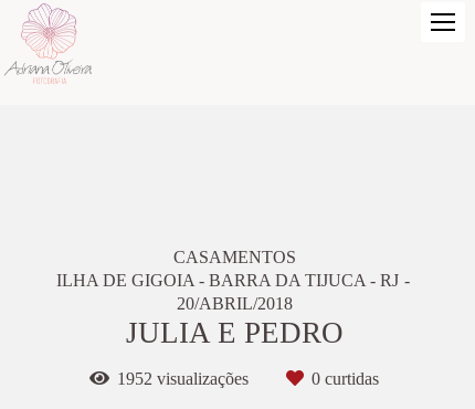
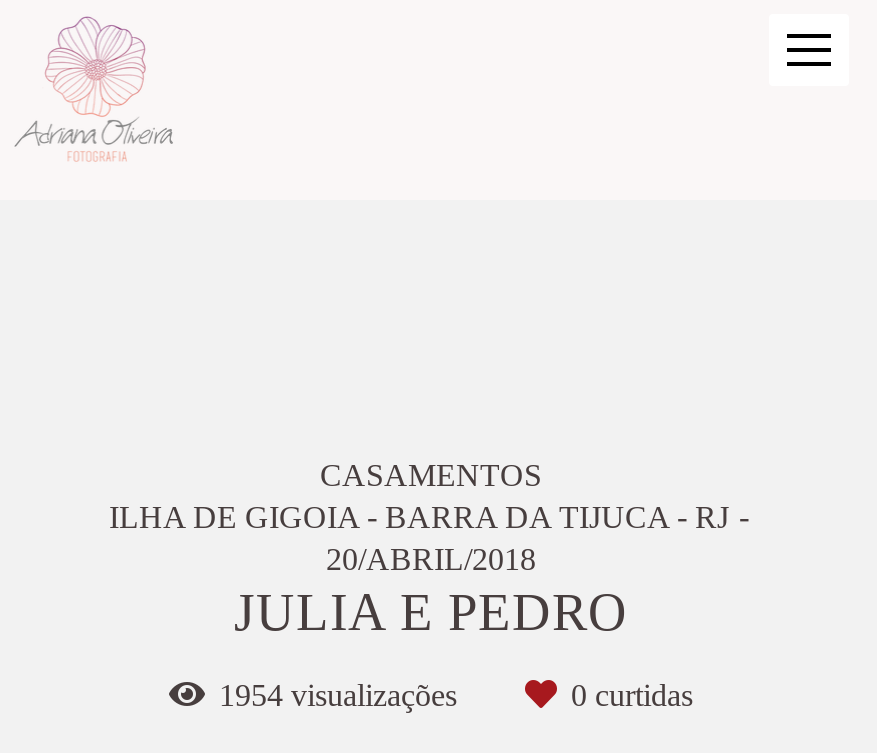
[117,369,253,388] 1952 visualizações -> [219,678,465,712] 1954 visualizações

